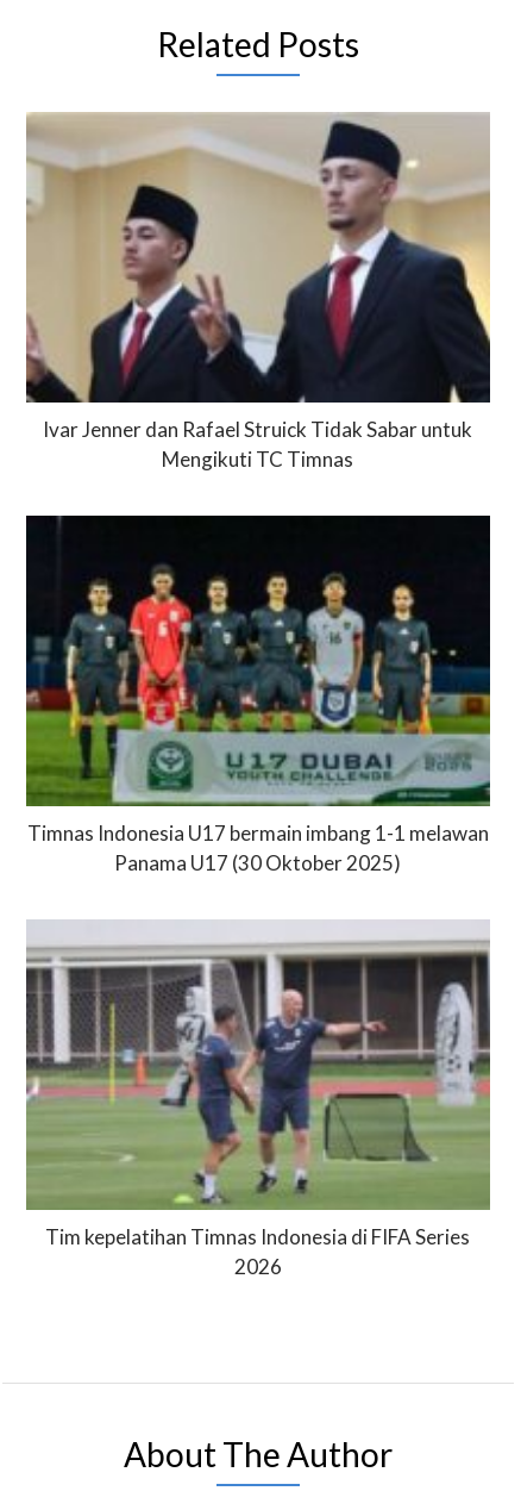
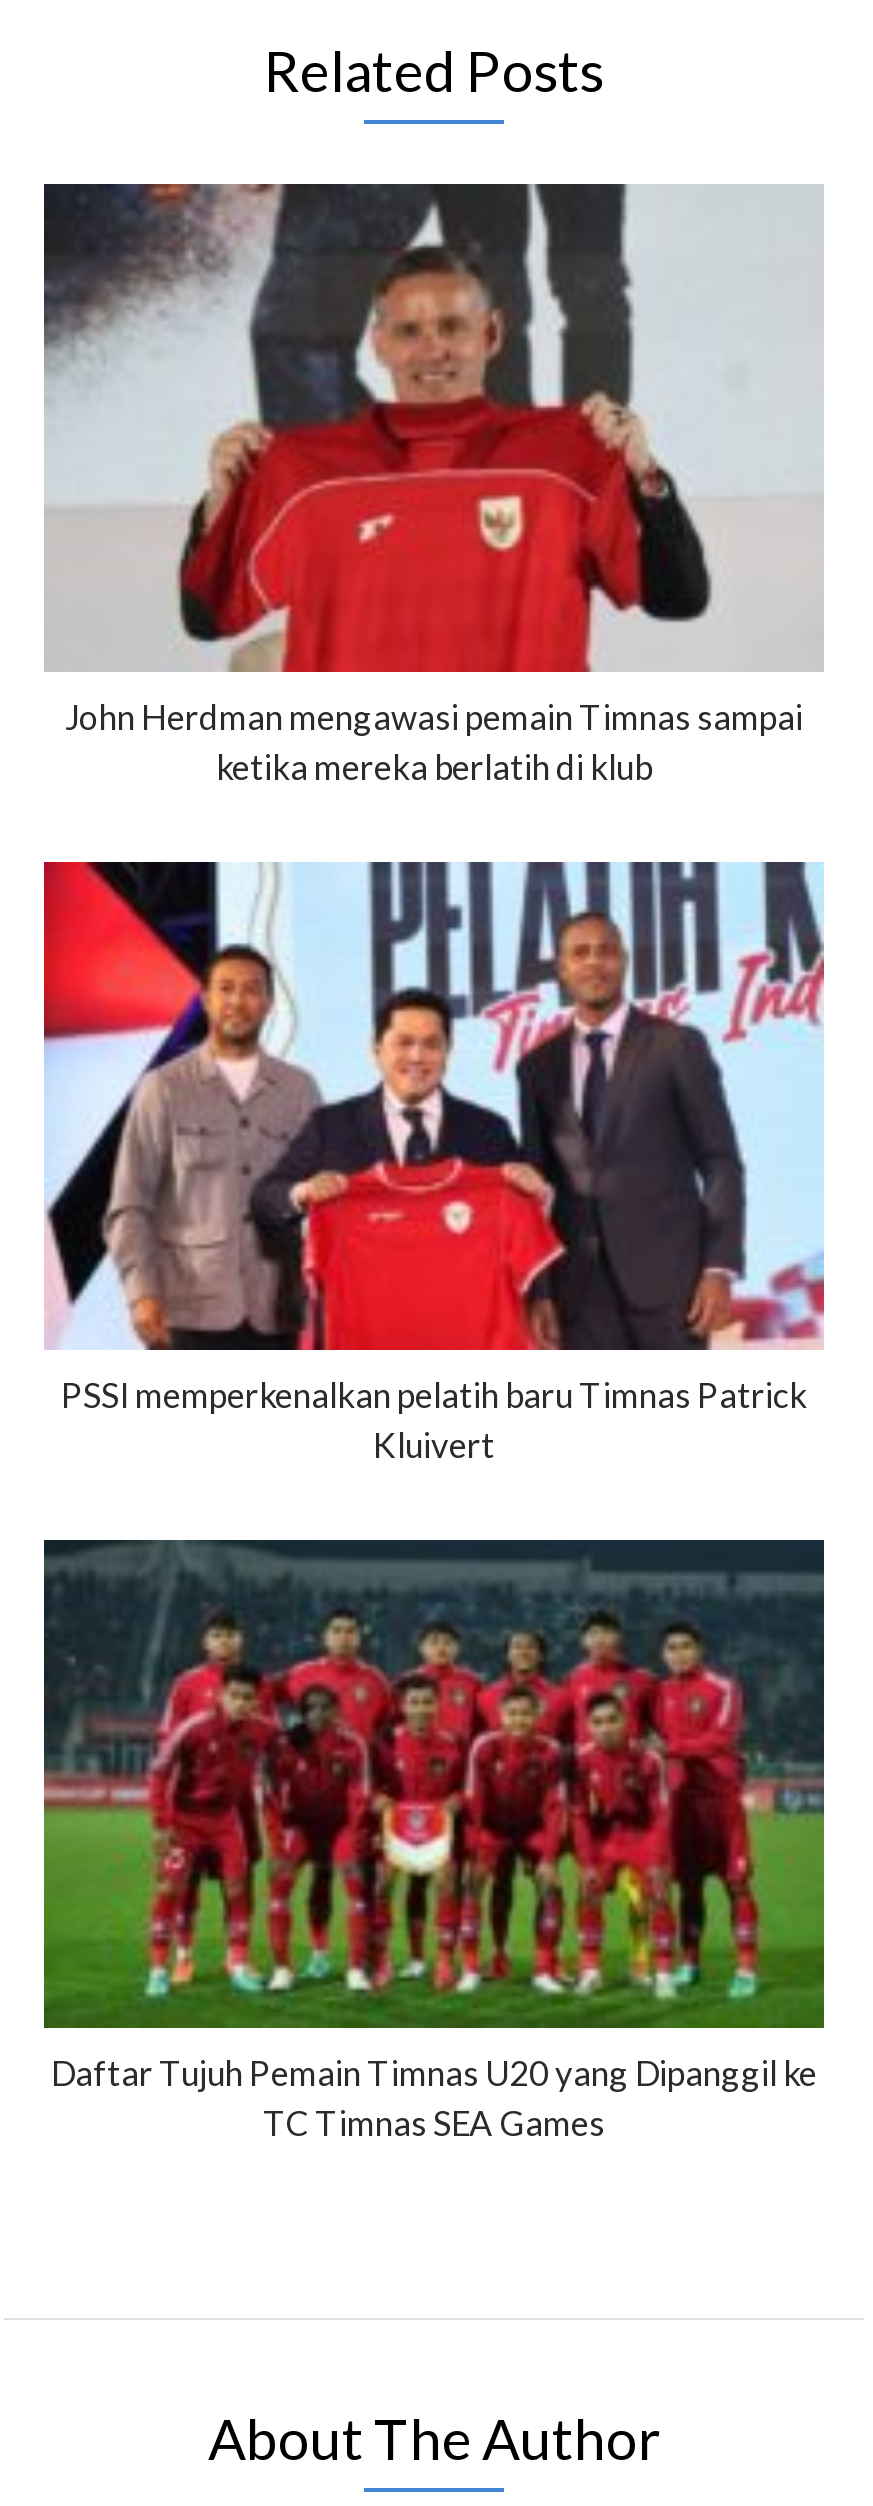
[25,112,491,472] [image] | Ivar Jenner dan Rafael Struick Tidak Sabar untuk | Mengikuti TC Timnas -> [42,182,824,788] [image] | John Herdman mengawasi pemain Timnas sampai | ketika mereka berlatih di klub
[25,514,491,875] [image] | Timnas Indonesia U17 bermain imbang 1-1 melawan | Panama U17 (30 Oktober 2025) -> [42,860,826,1466] [image] | PSSI memperkenalkan pelatih baru Timnas Patrick | Kluivert
[26,919,491,1279] [image] | Tim kepelatihan Timnas Indonesia di FIFA Series | 2026 -> [42,1538,826,2143] [image] | Daftar Tujuh Pemain Timnas U20 yang Dipanggil ke | TC Timnas SEA Games

